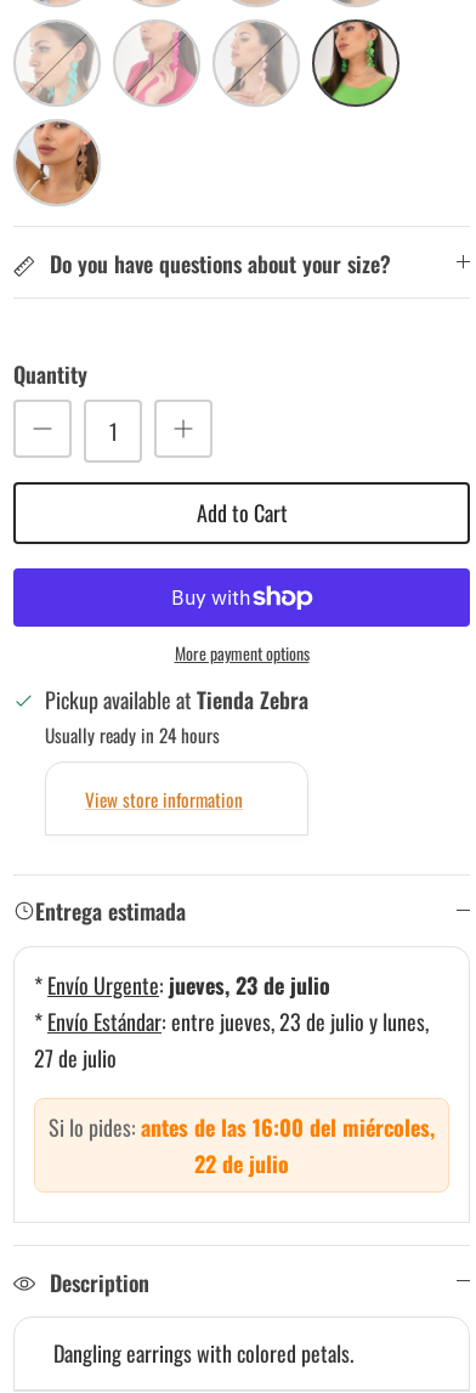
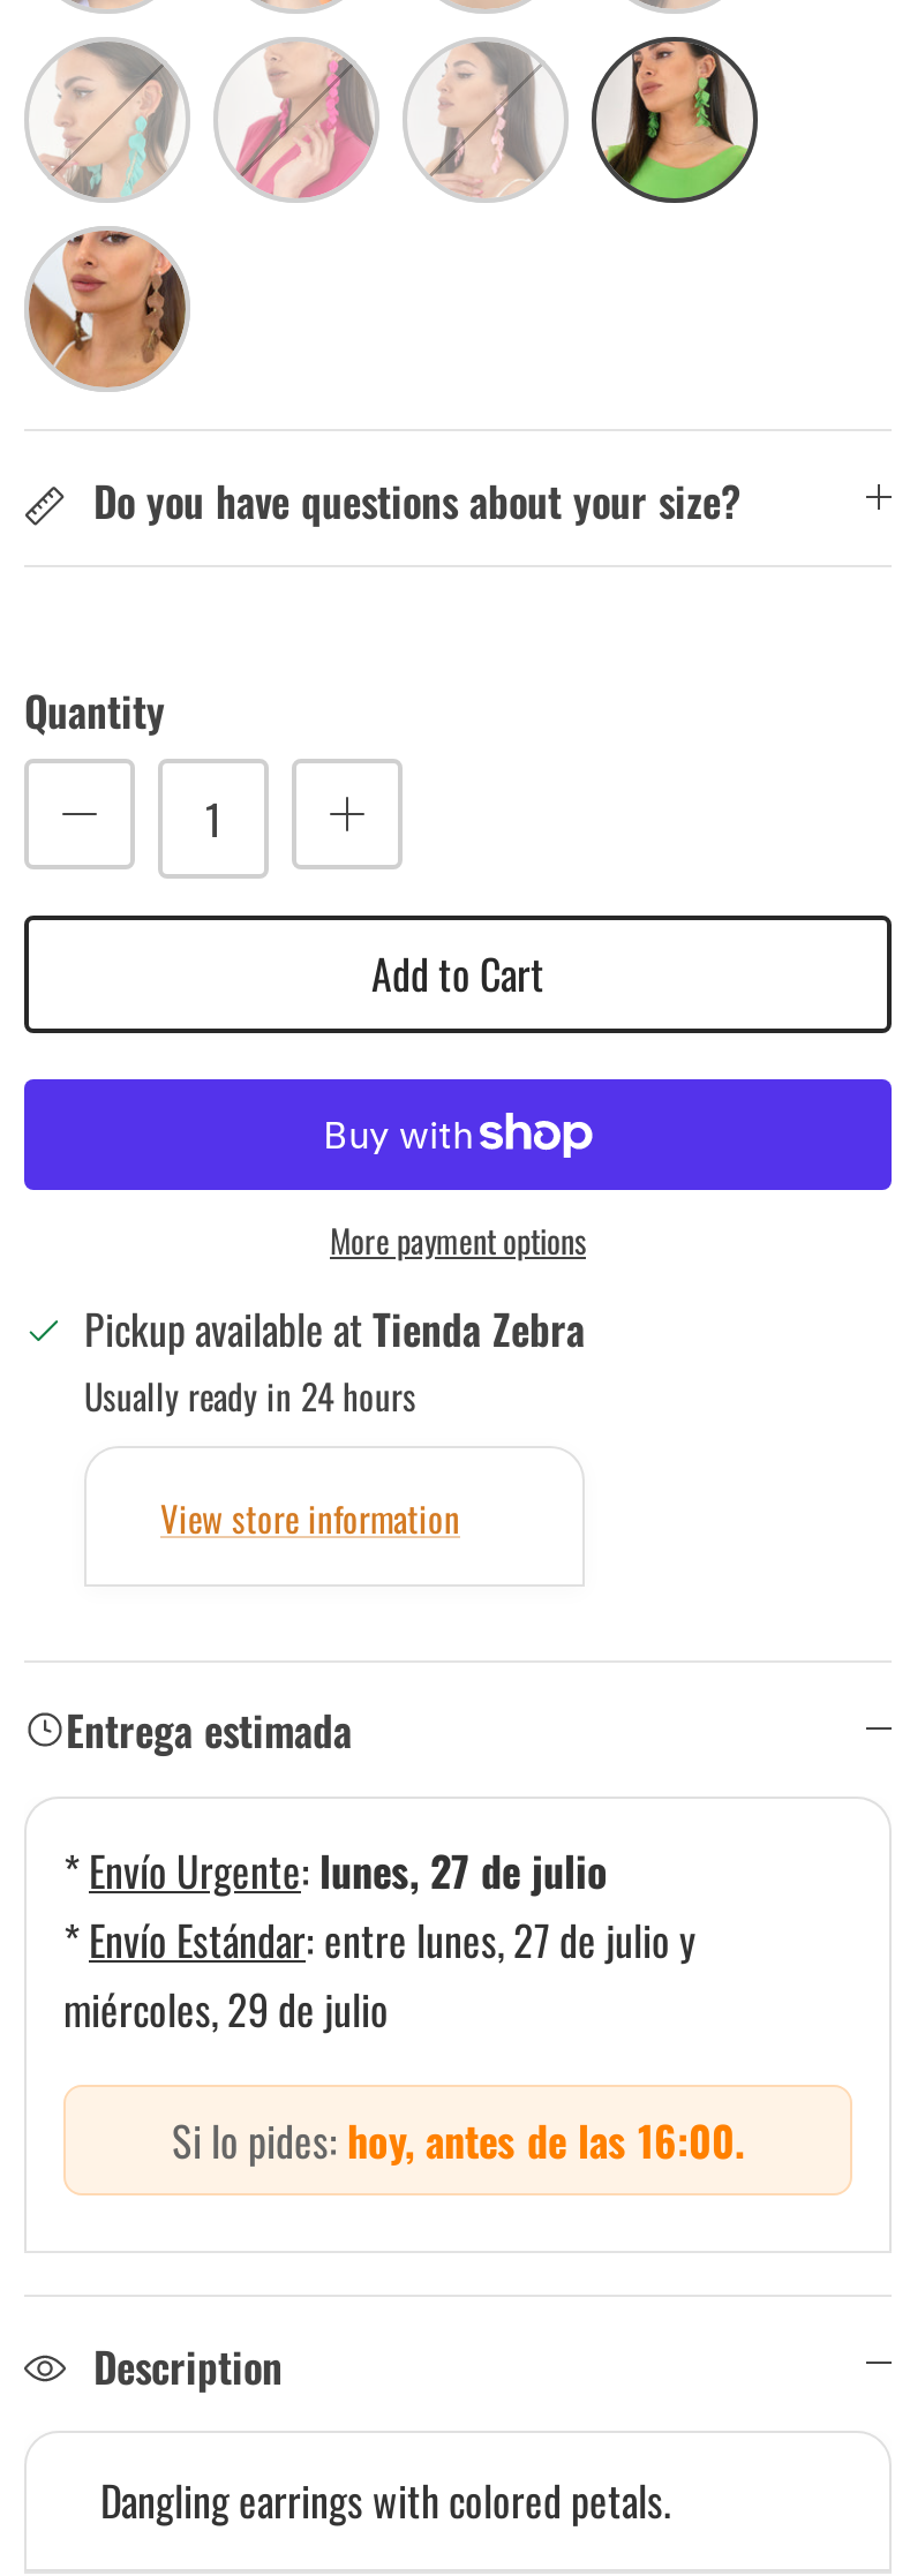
[34,969,429,1073] * Envío Urgente: jueves, 23 de julio | * Envío Estándar: entre jueves, 23 de julio y lunes, | 27 de julio -> [63,1839,695,2038] * Envío Urgente: lunes, 27 de julio | * Envío Estándar: entre lunes, 27 de julio y | miércoles, 29 de julio
[49,1111,435,1179] Si lo pides: antes de las 16:00 del miércoles, | 22 de julio -> [172,2109,744,2169] Si lo pides: hoy, antes de las 16:00.

